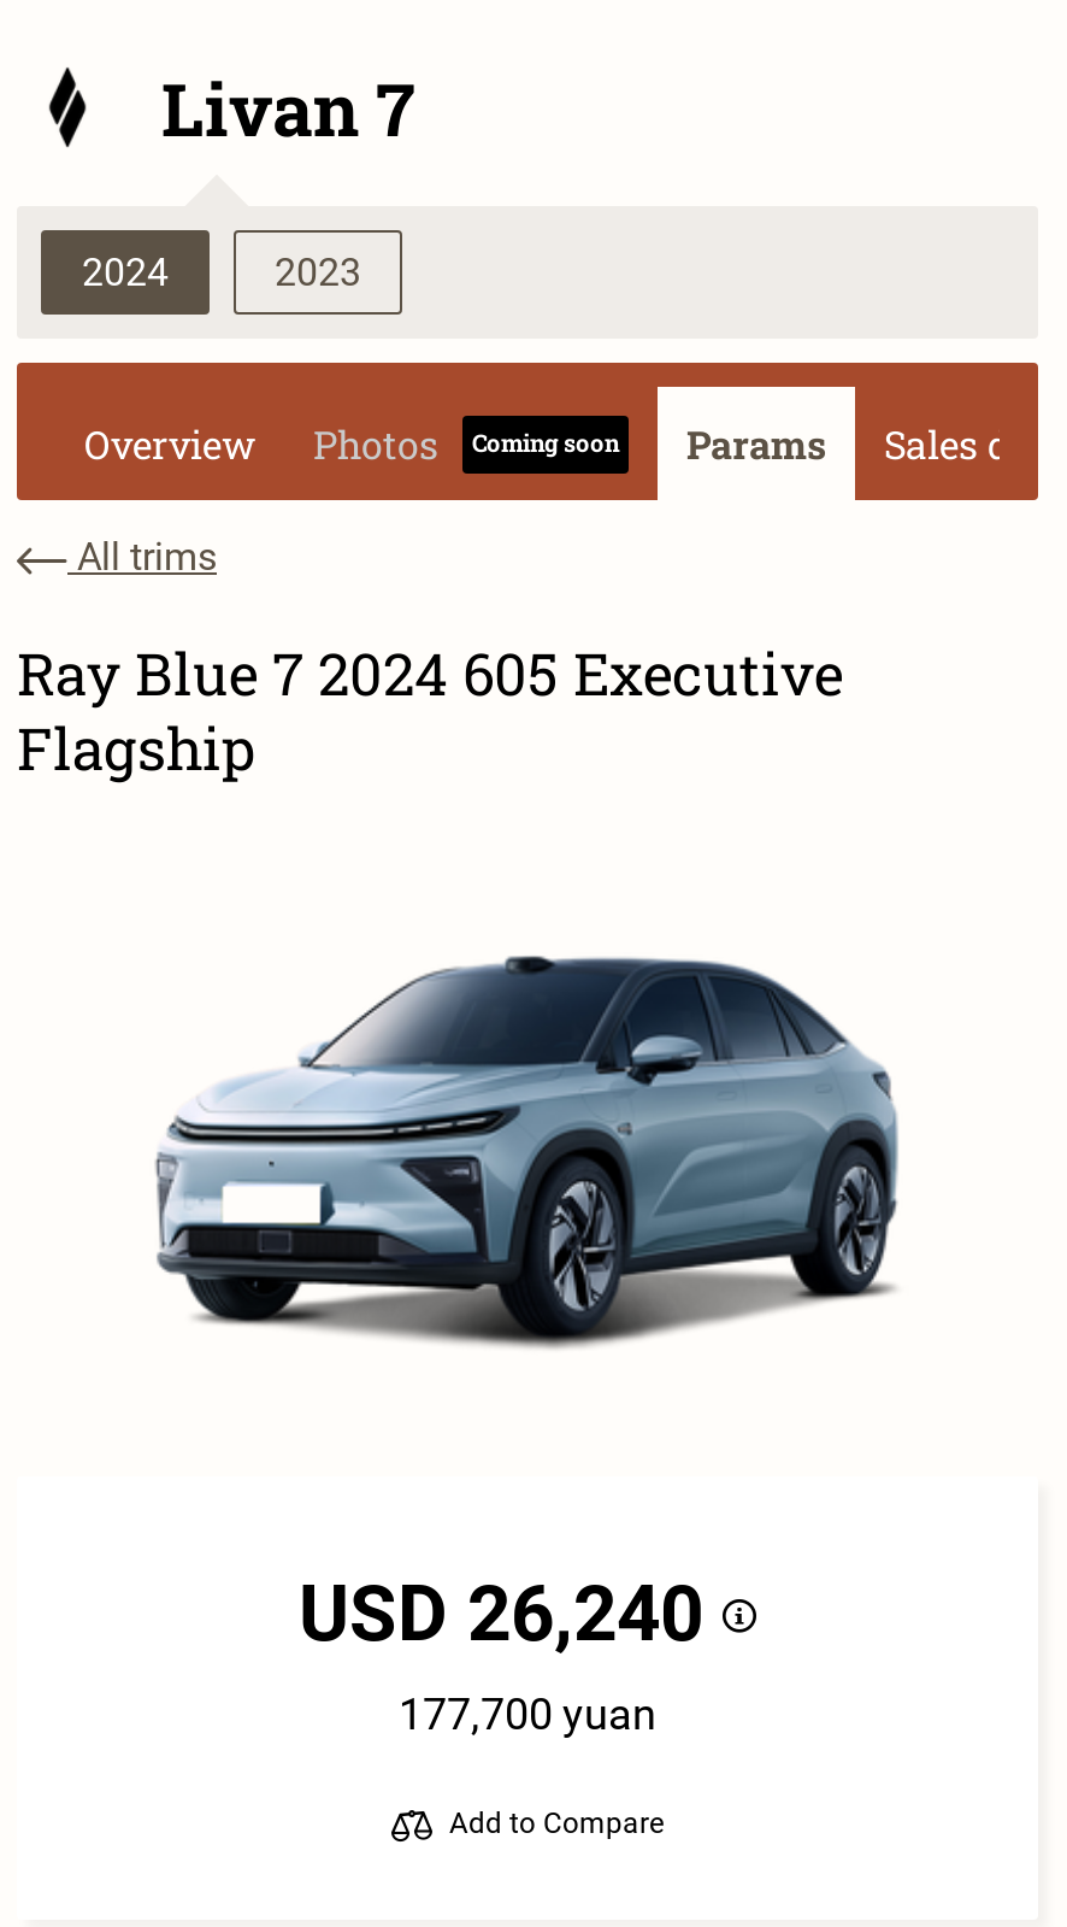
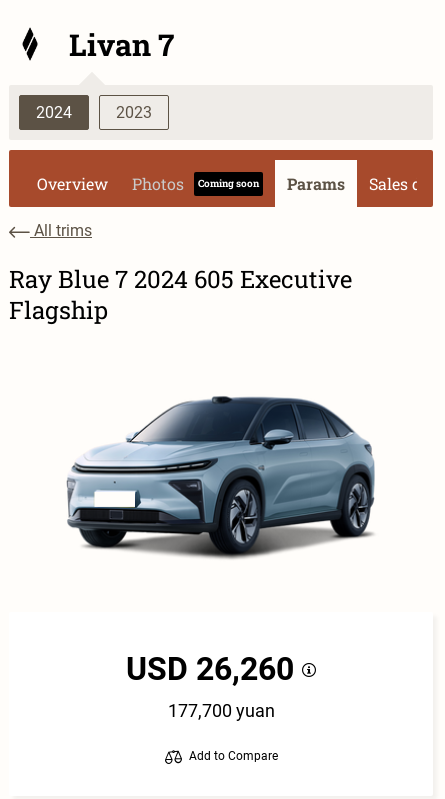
[299,1568,723,1659] USD 26,240 -> [126,650,302,688] USD 26,260

